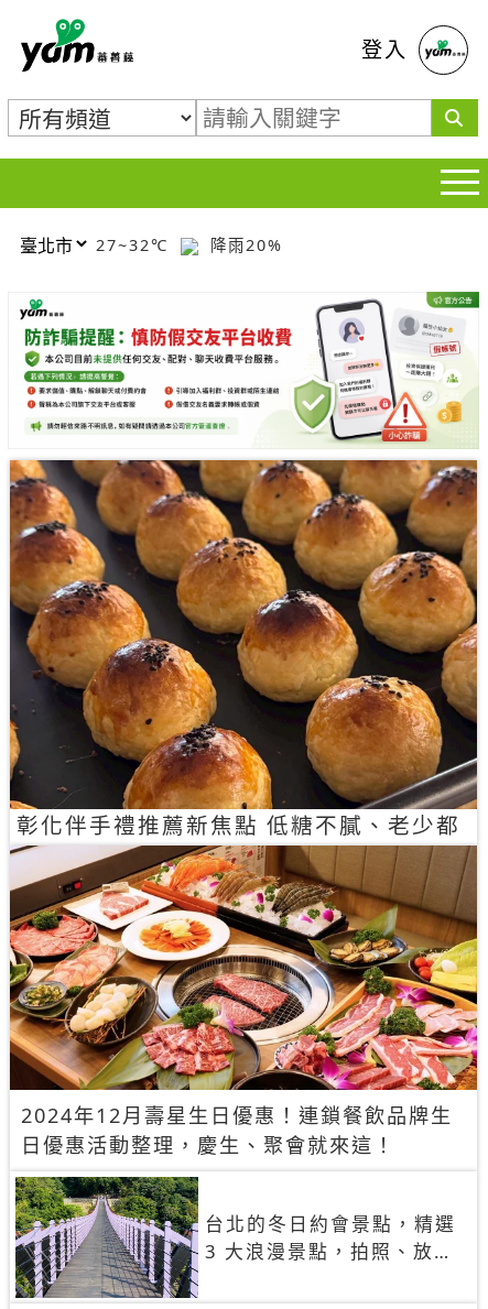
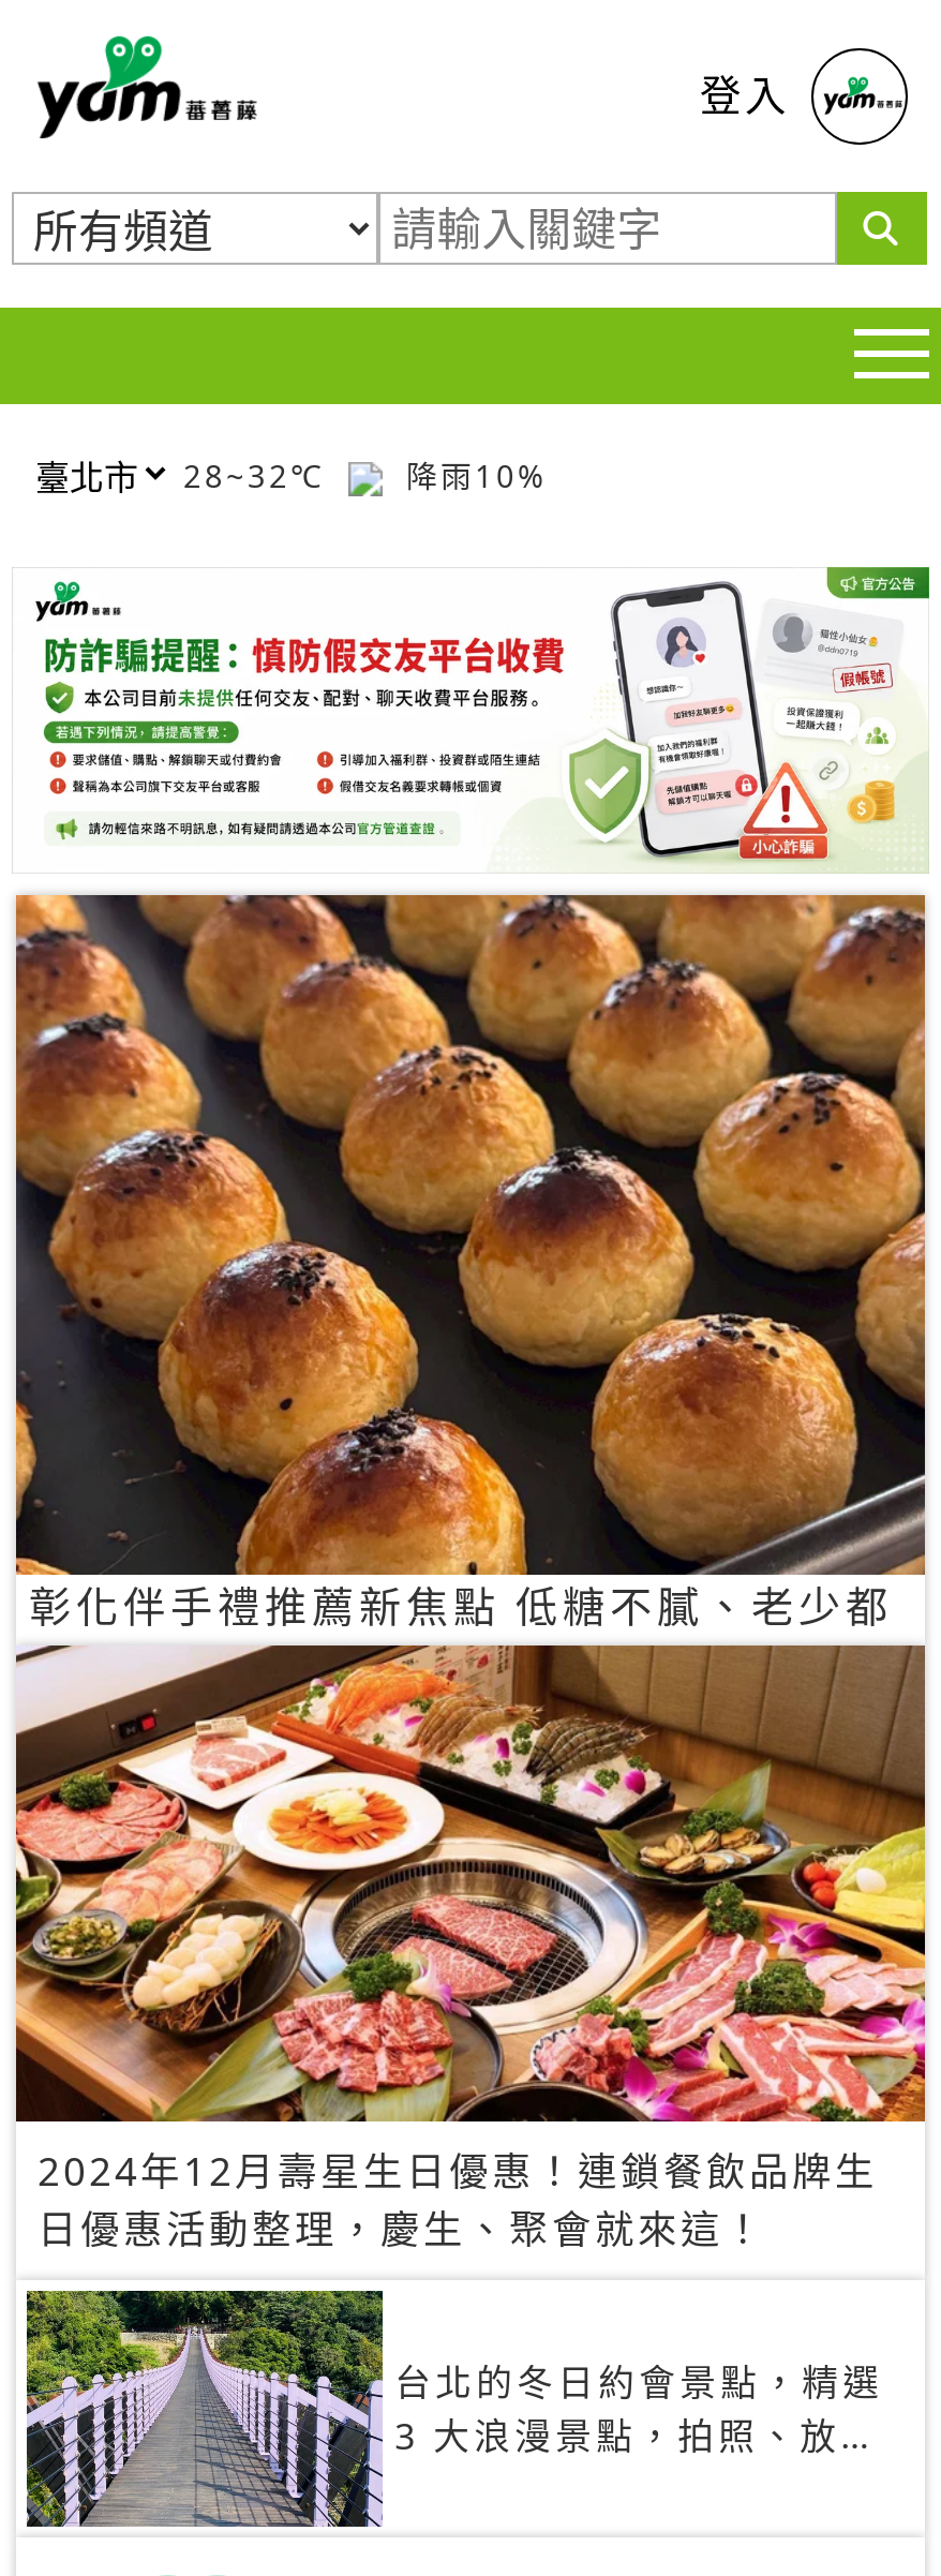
[96,234,175,255] 27~32℃ -> [183,455,338,495] 28~32℃
[204,234,283,255] 降雨20% -> [393,455,548,495] 降雨10%

